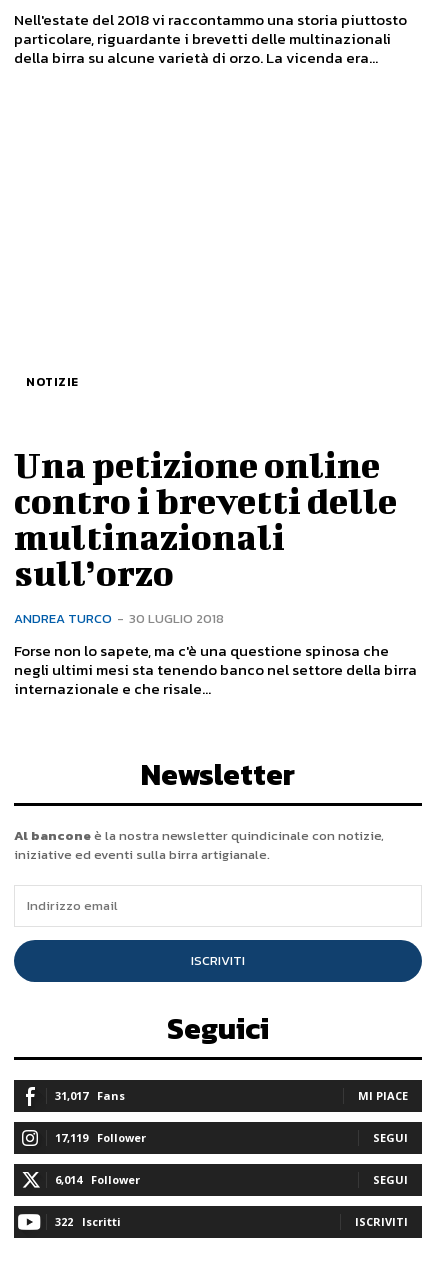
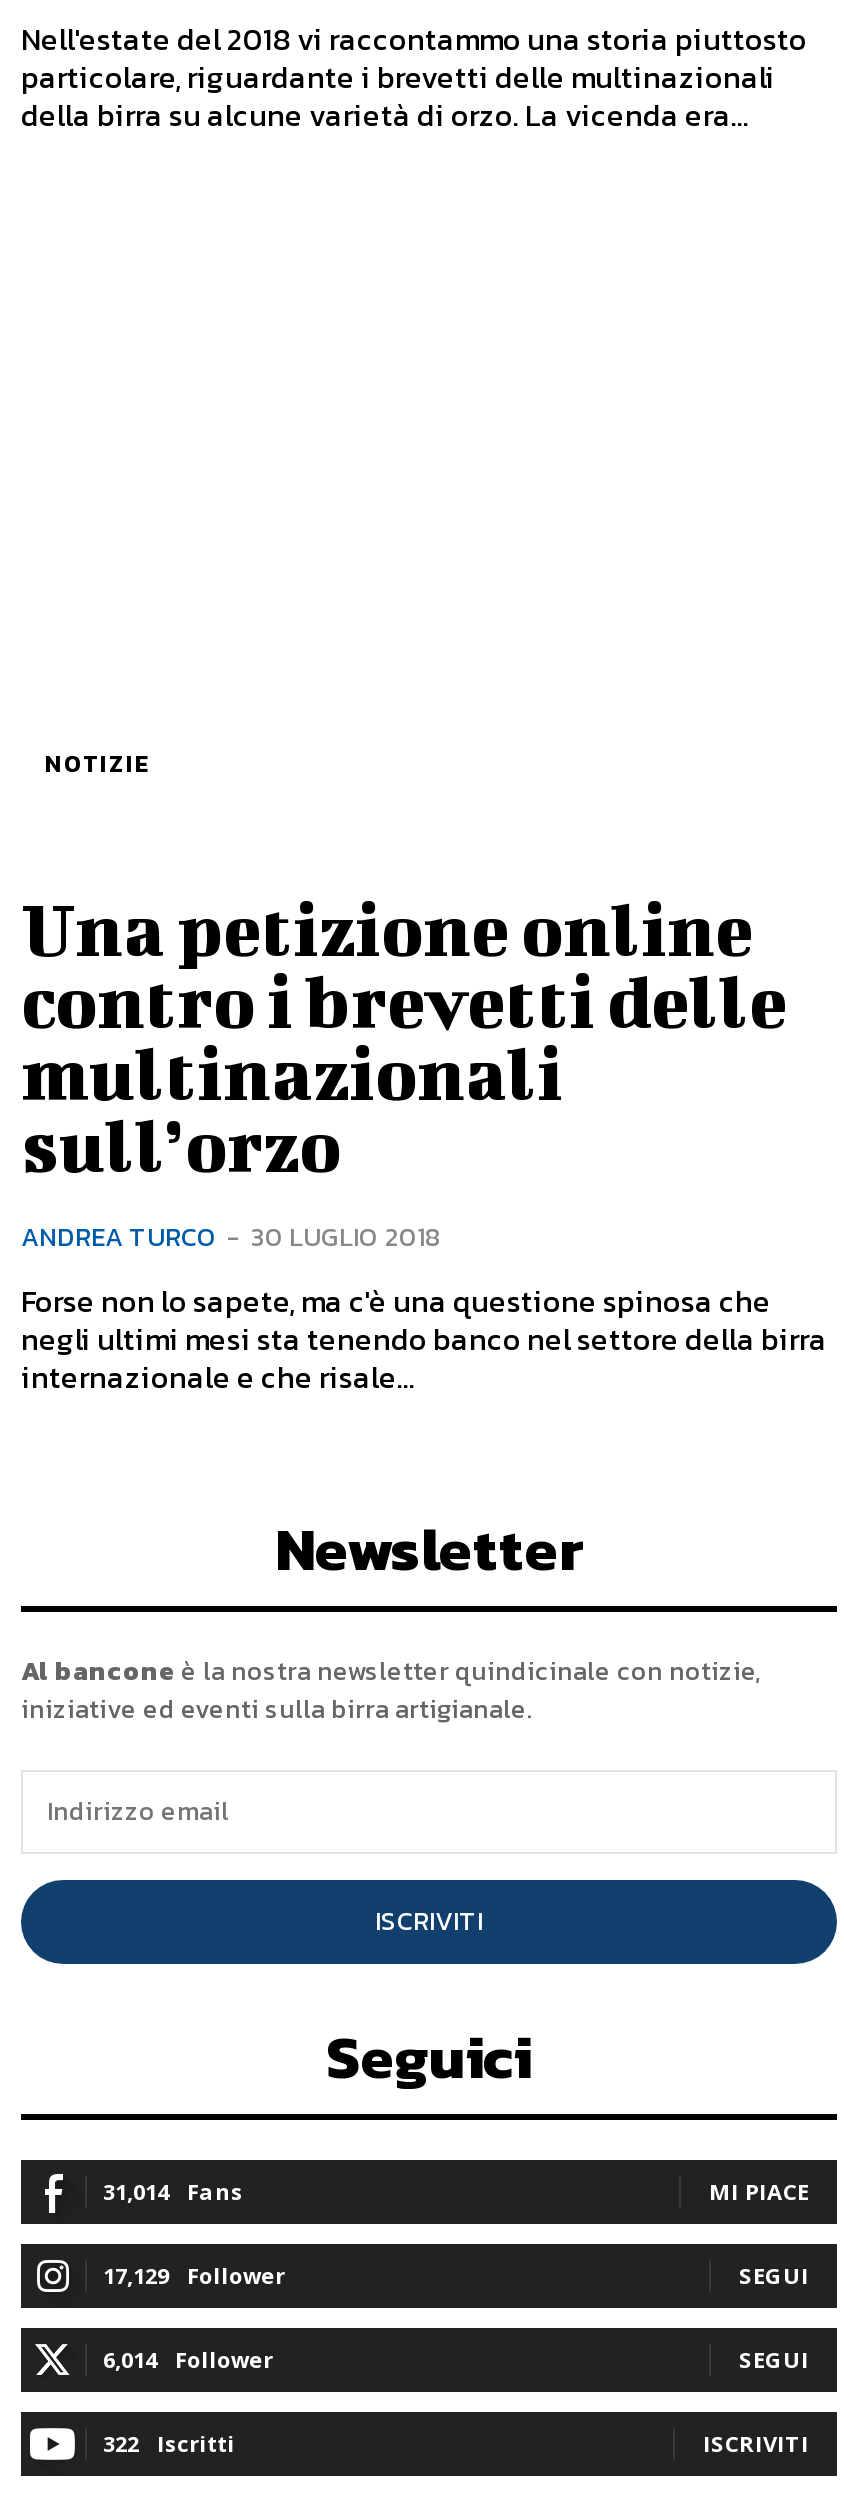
[55,1087,125,1102] 31,017 Fans -> [103,2175,243,2205] 31,014 Fans
[55,1129,146,1144] 17,119 Follower -> [103,2259,285,2289] 17,129 Follower

